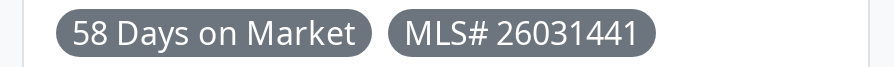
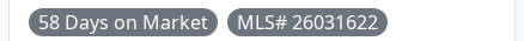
[72,12,640,56] 58 Days on Market MLS# 26031441 -> [38,9,378,35] 58 Days on Market MLS# 26031622

